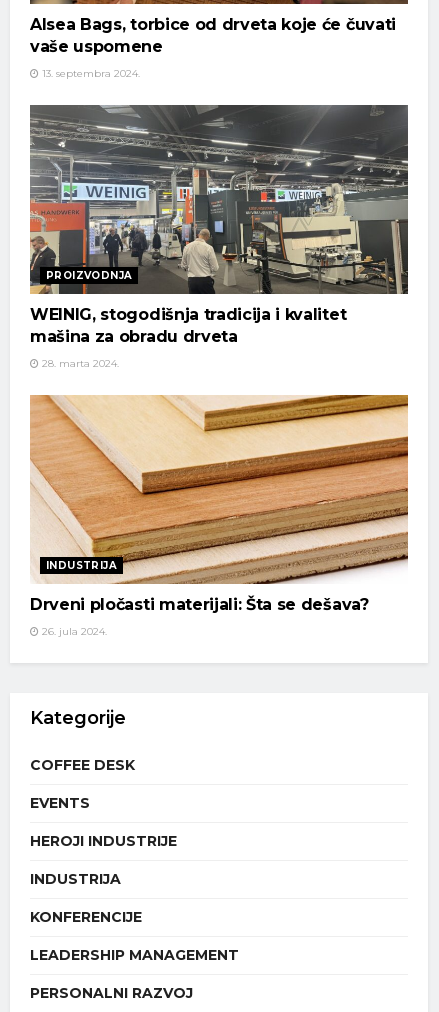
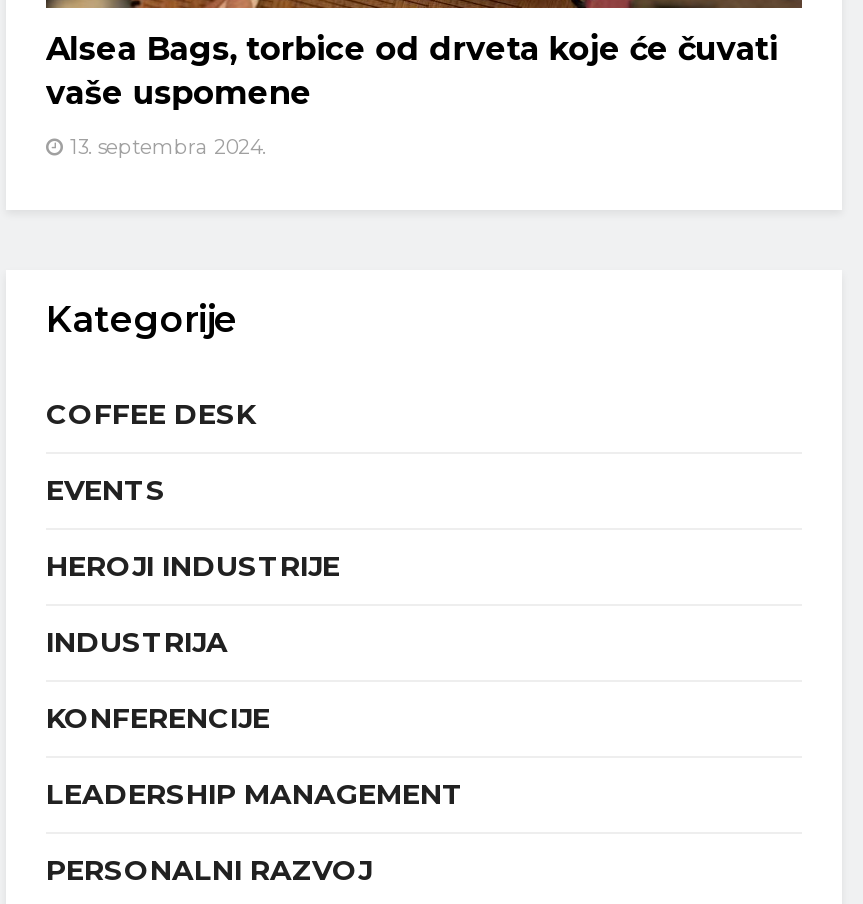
[29,104,408,369] [image] | PROIZVODNJA | WEINIG, stogodišnja tradicija i kvalitet | mašina za obradu drveta | 28. marta 2024. -> none
[29,394,409,637] [image] | INDUSTRIJA | Drveni pločasti materijali: Šta se dešava? | 26. jula 2024. -> none

